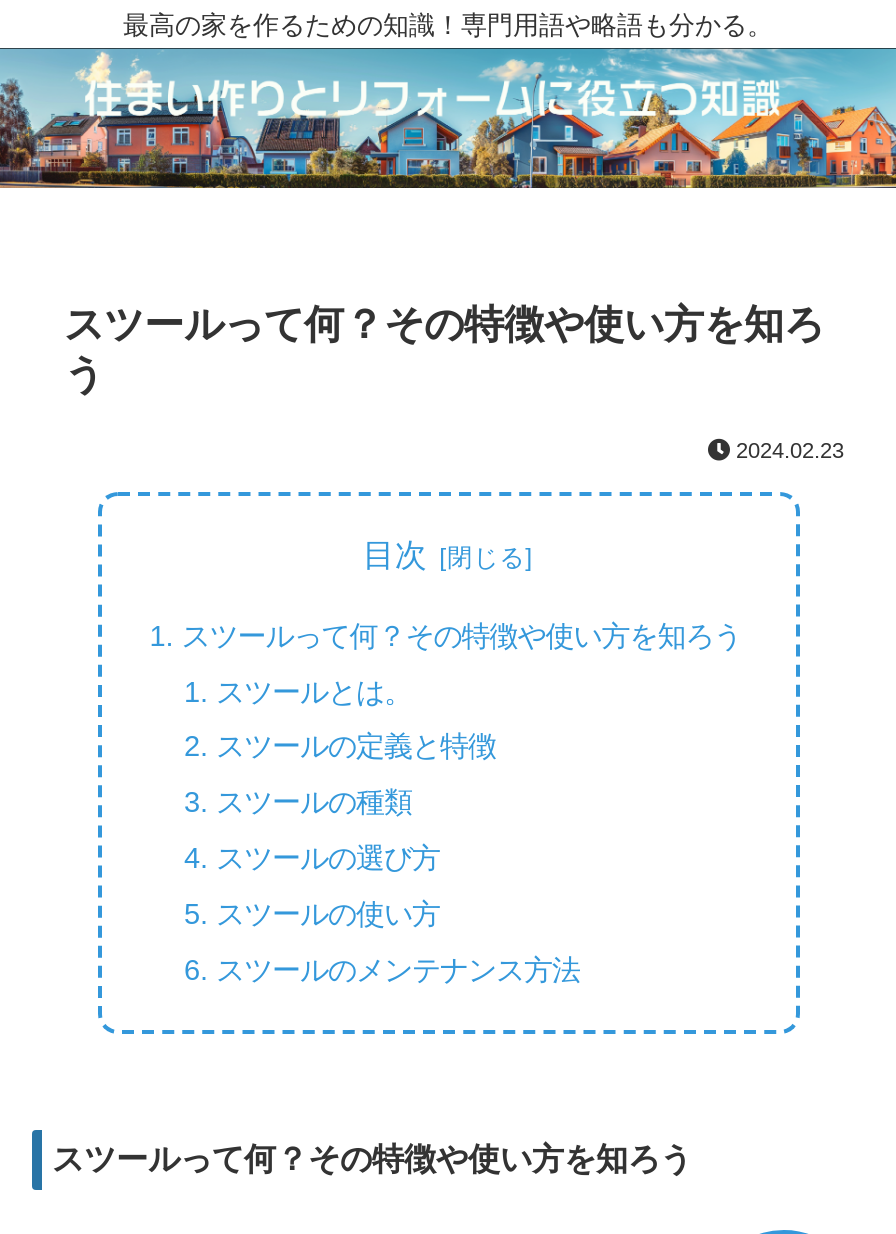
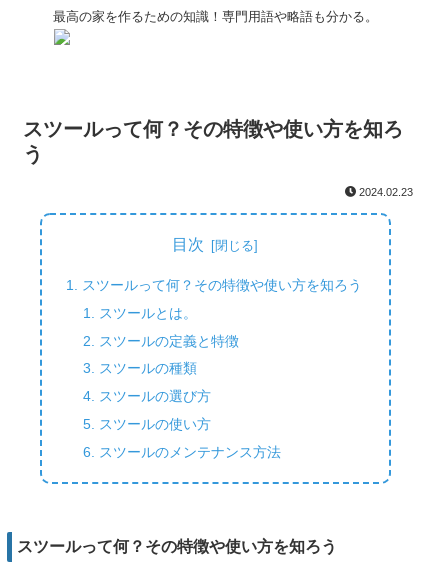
[6,46,890,190] [image] -> none

